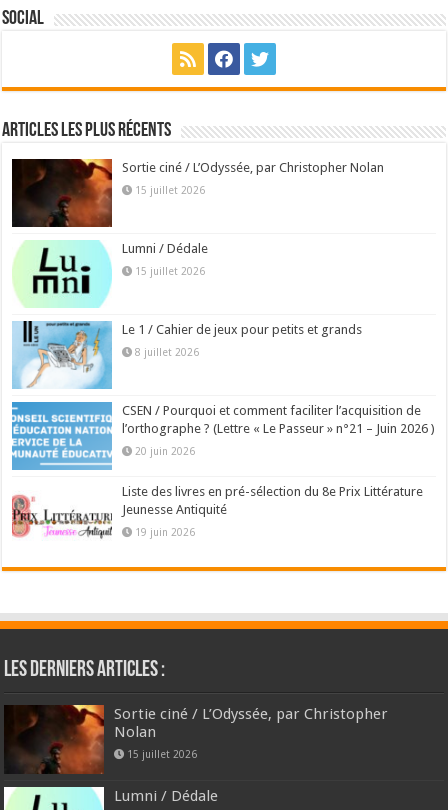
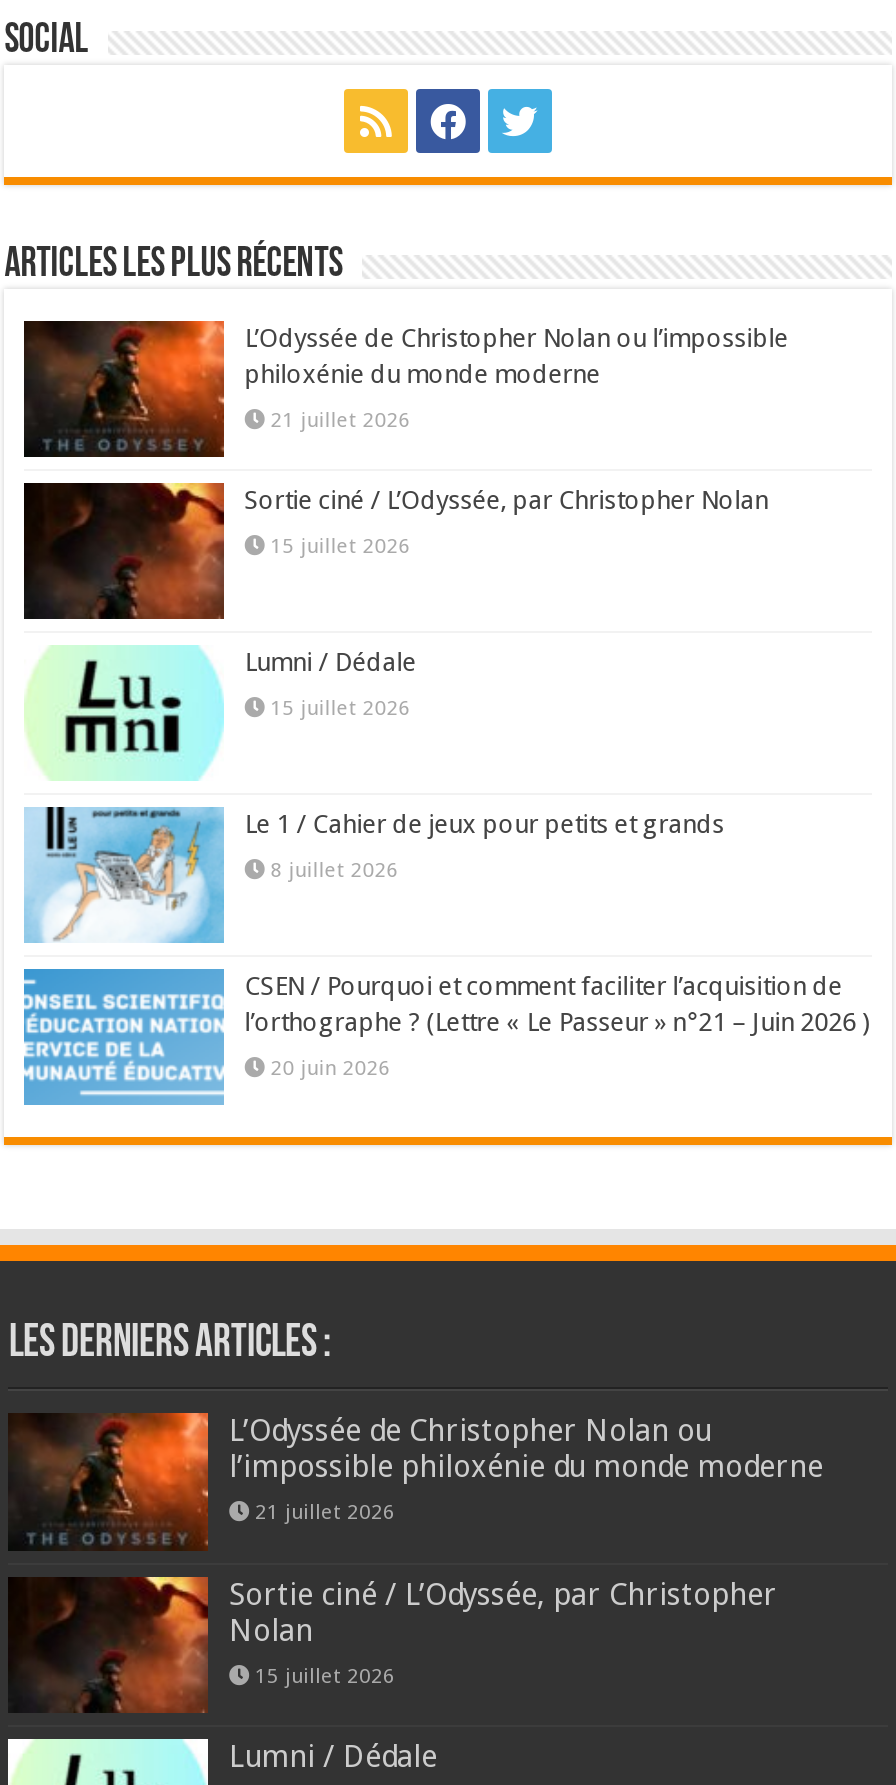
none -> [26,319,788,457] [image] | L’Odyssée de Christopher Nolan ou l’impossible | philoxénie du monde moderne | 21 juillet 2026
[11,484,423,551] [image] | Liste des livres en pré-sélection du 8e Prix Littérature | Jeunesse Antiquité | 19 juin 2026 -> none
none -> [12,1411,823,1549] [image] | L’Odyssée de Christopher Nolan ou | l’impossible philoxénie du monde moderne | 21 juillet 2026

